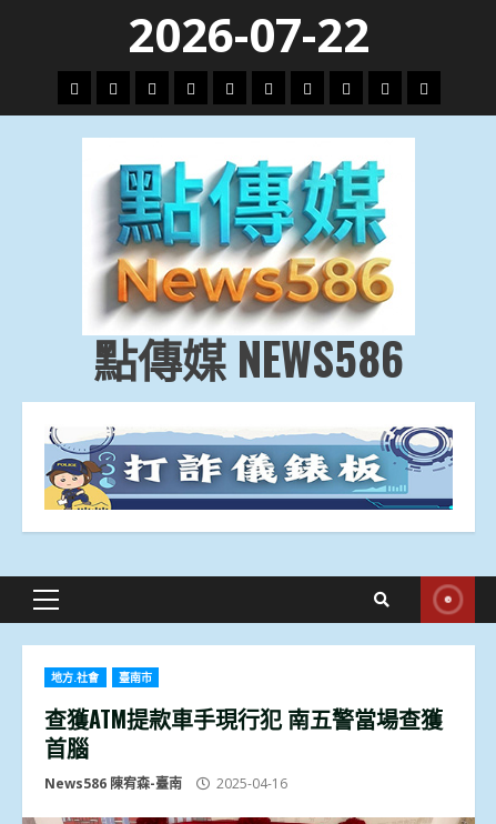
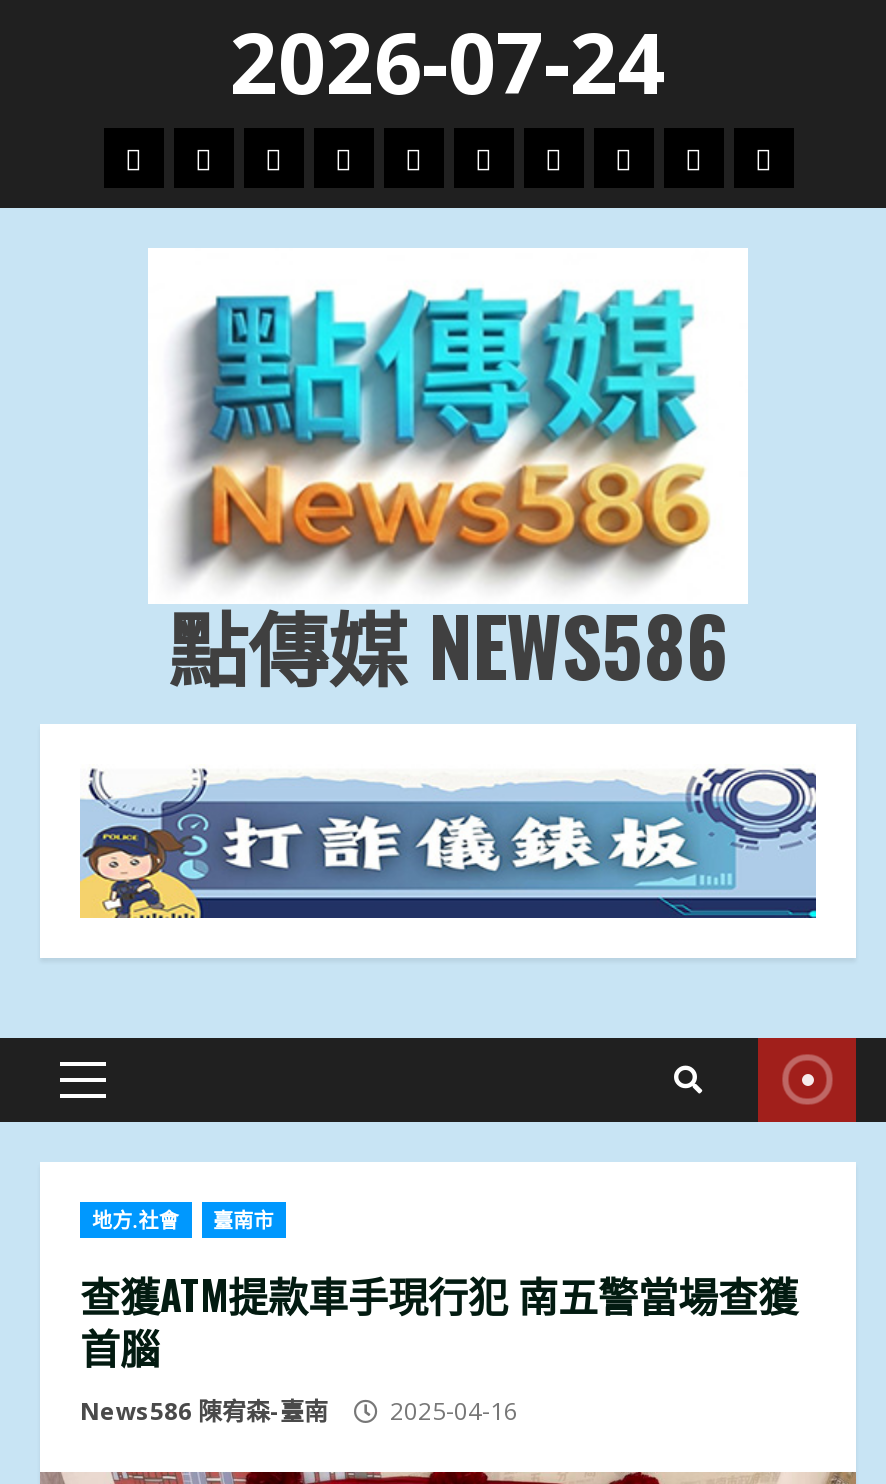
[128,2,370,66] 2026-07-22 -> [230,4,666,118] 2026-07-24

